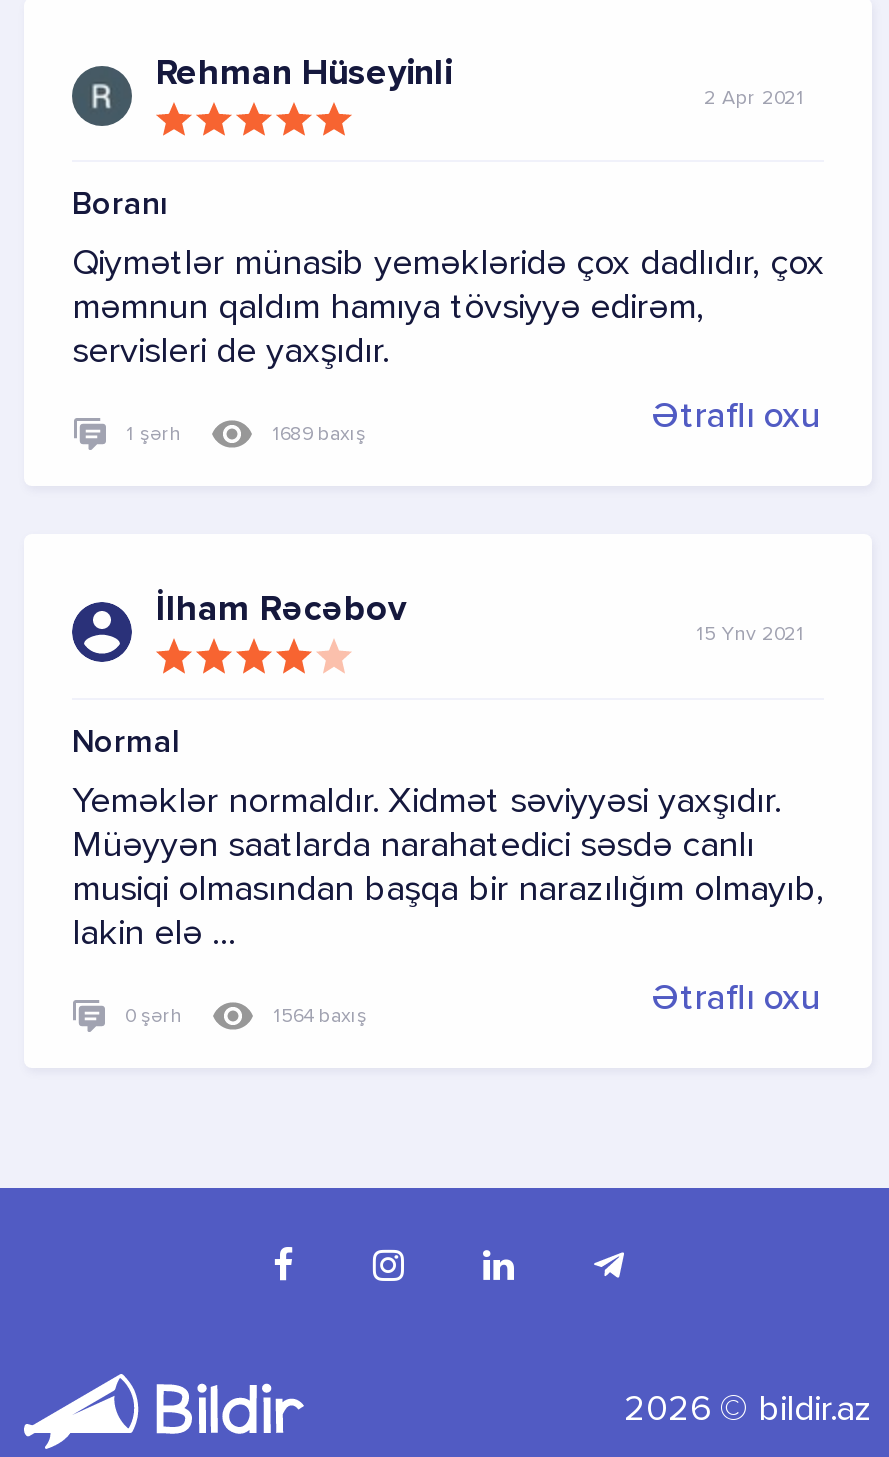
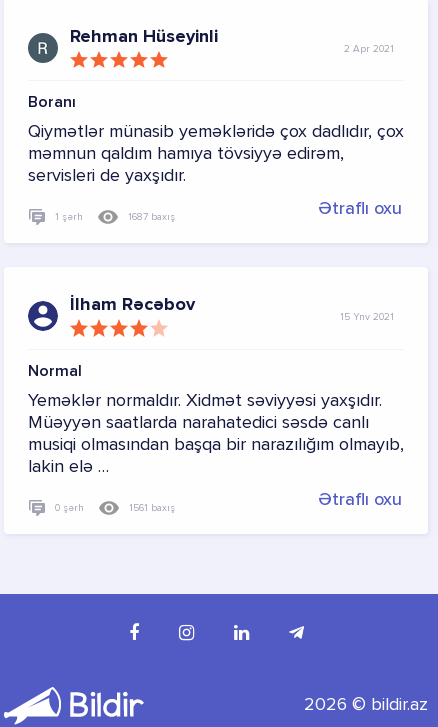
[272,425,366,445] 1689 baxış -> [128,212,175,222] 1687 baxış
[273,1005,367,1025] 1564 baxış -> [129,502,175,512] 1561 baxış

